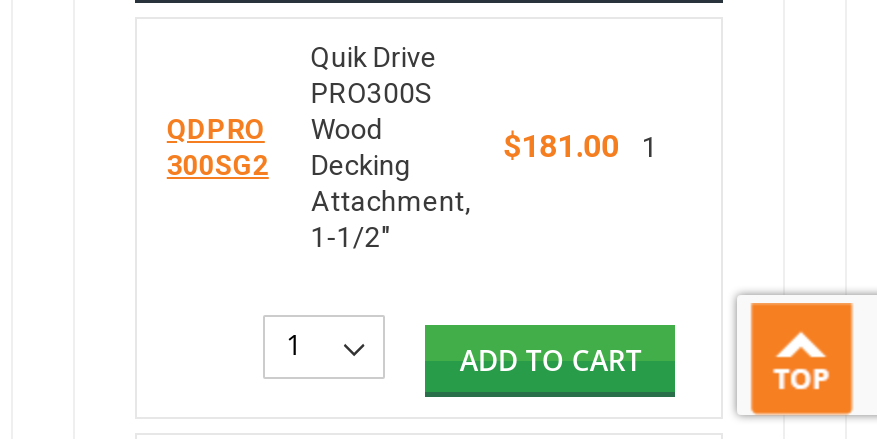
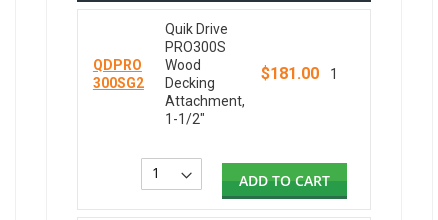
[733,291,871,419] [image] -> none

